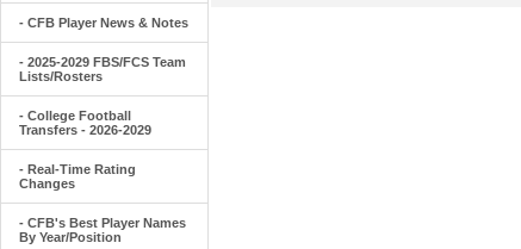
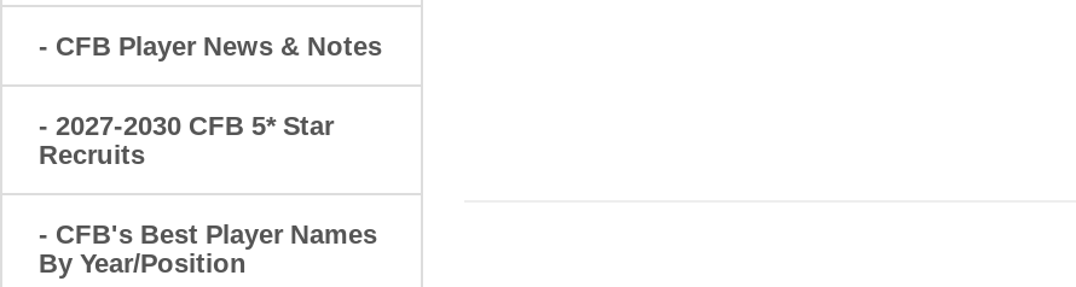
[19,55,186,191] - 2025-2029 FBS/FCS Team | Lists/Rosters | - College Football | Transfers - 2026-2029 | - Real-Time Rating | Changes -> [39,111,334,169] - 2027-2030 CFB 5* Star | Recruits

